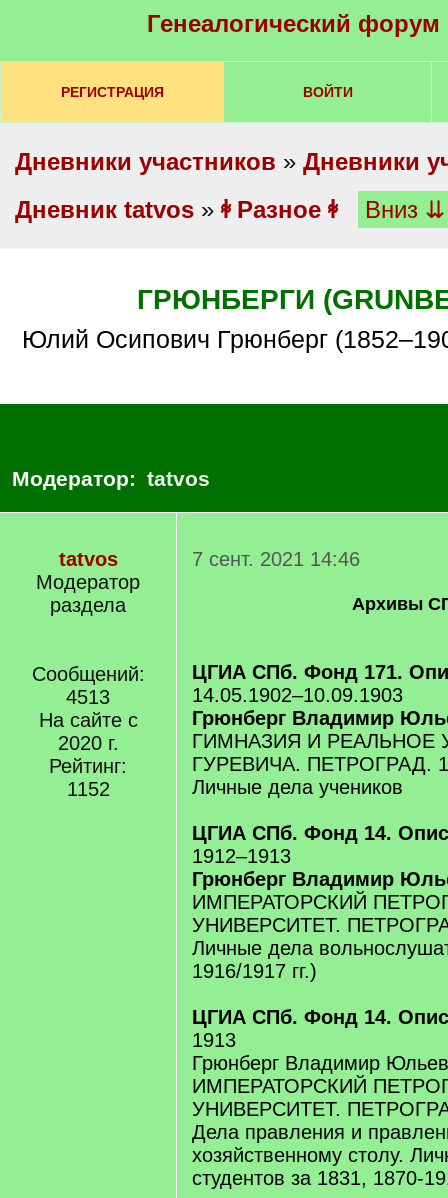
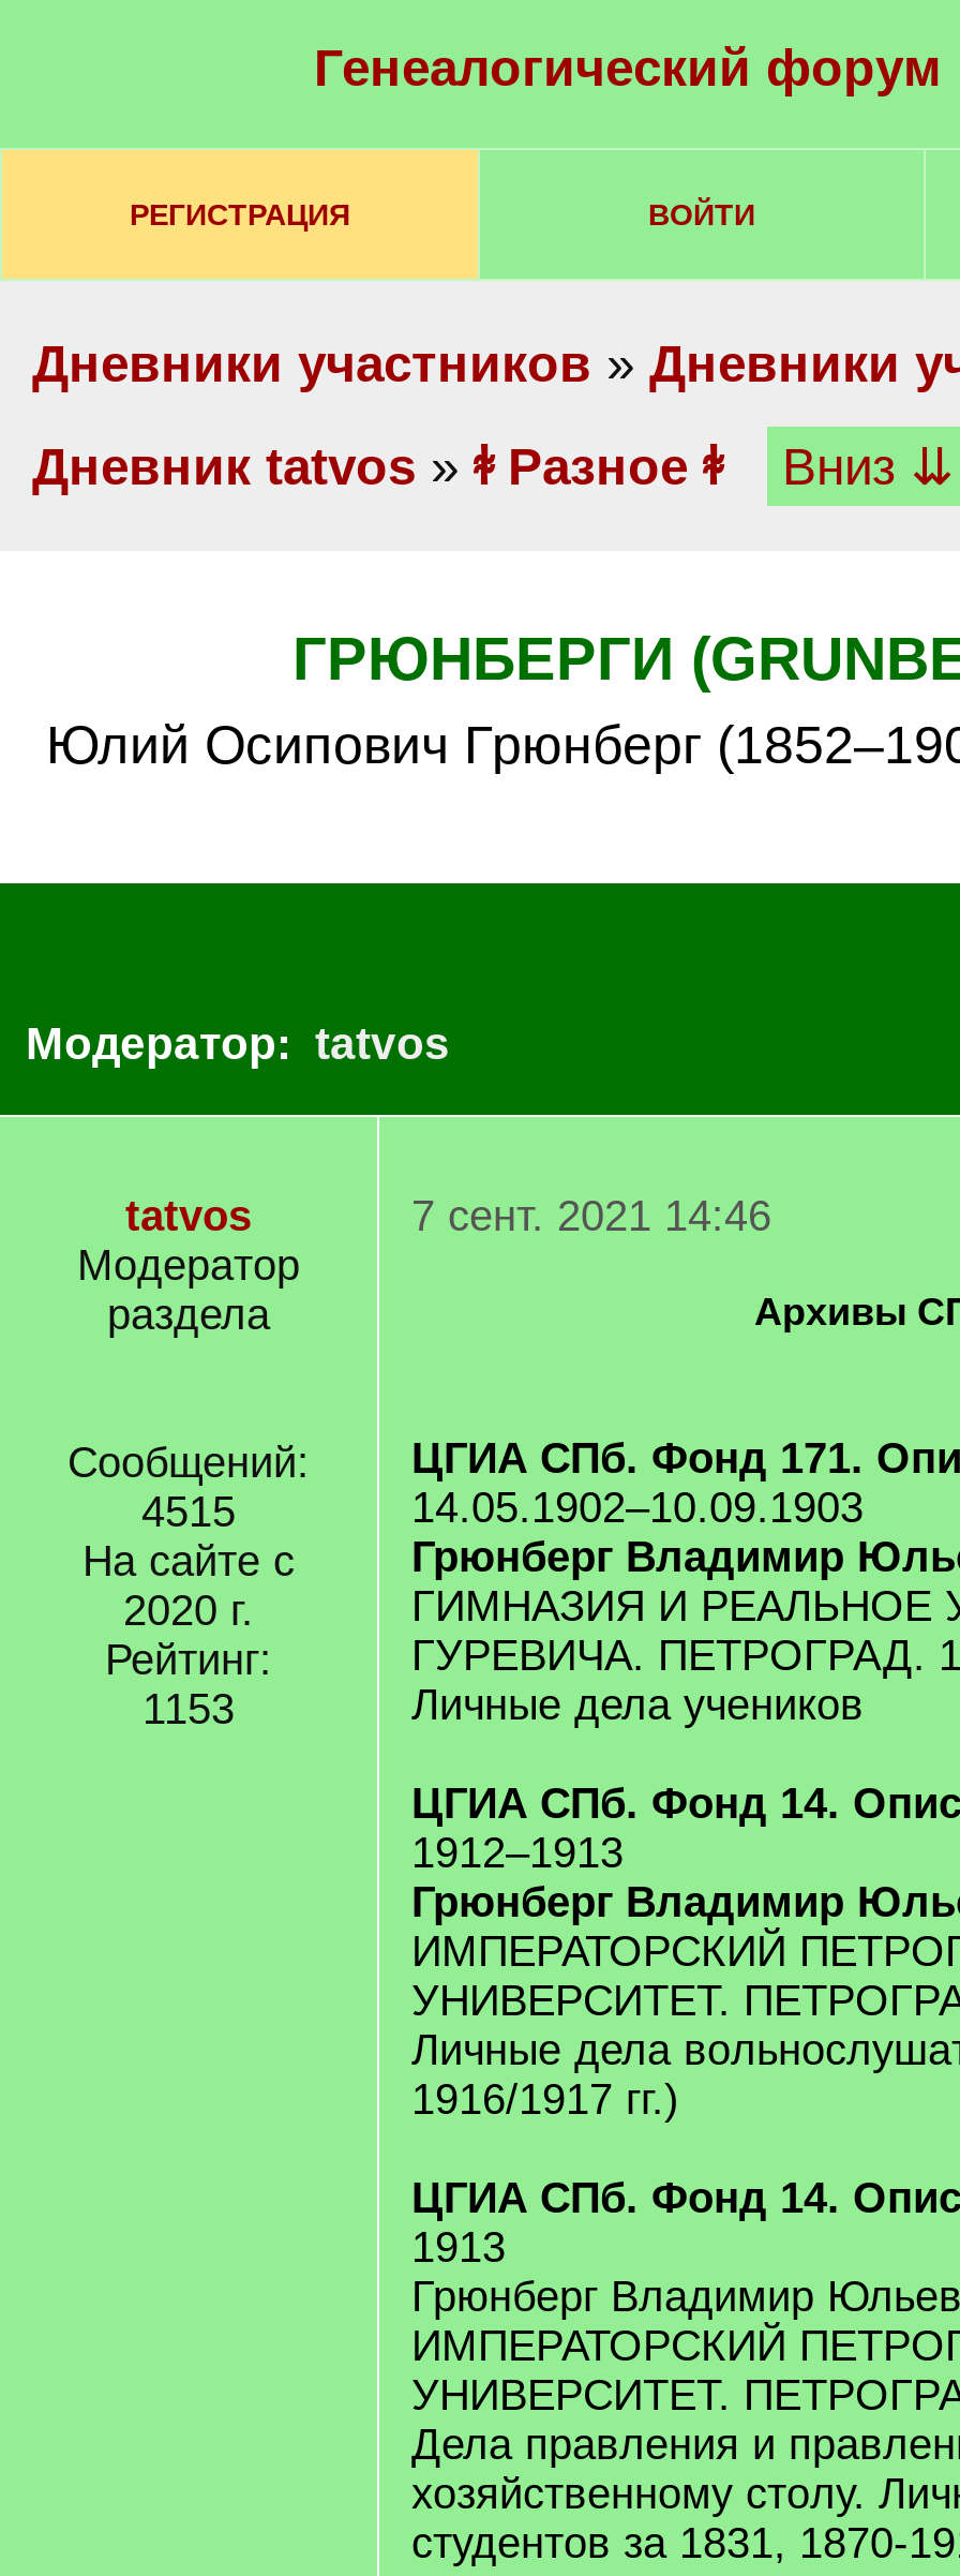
[66,686,110,708] 4513 -> [141,1488,236,1535] 4515
[66,778,109,800] 1152 -> [142,1685,235,1732] 1153

